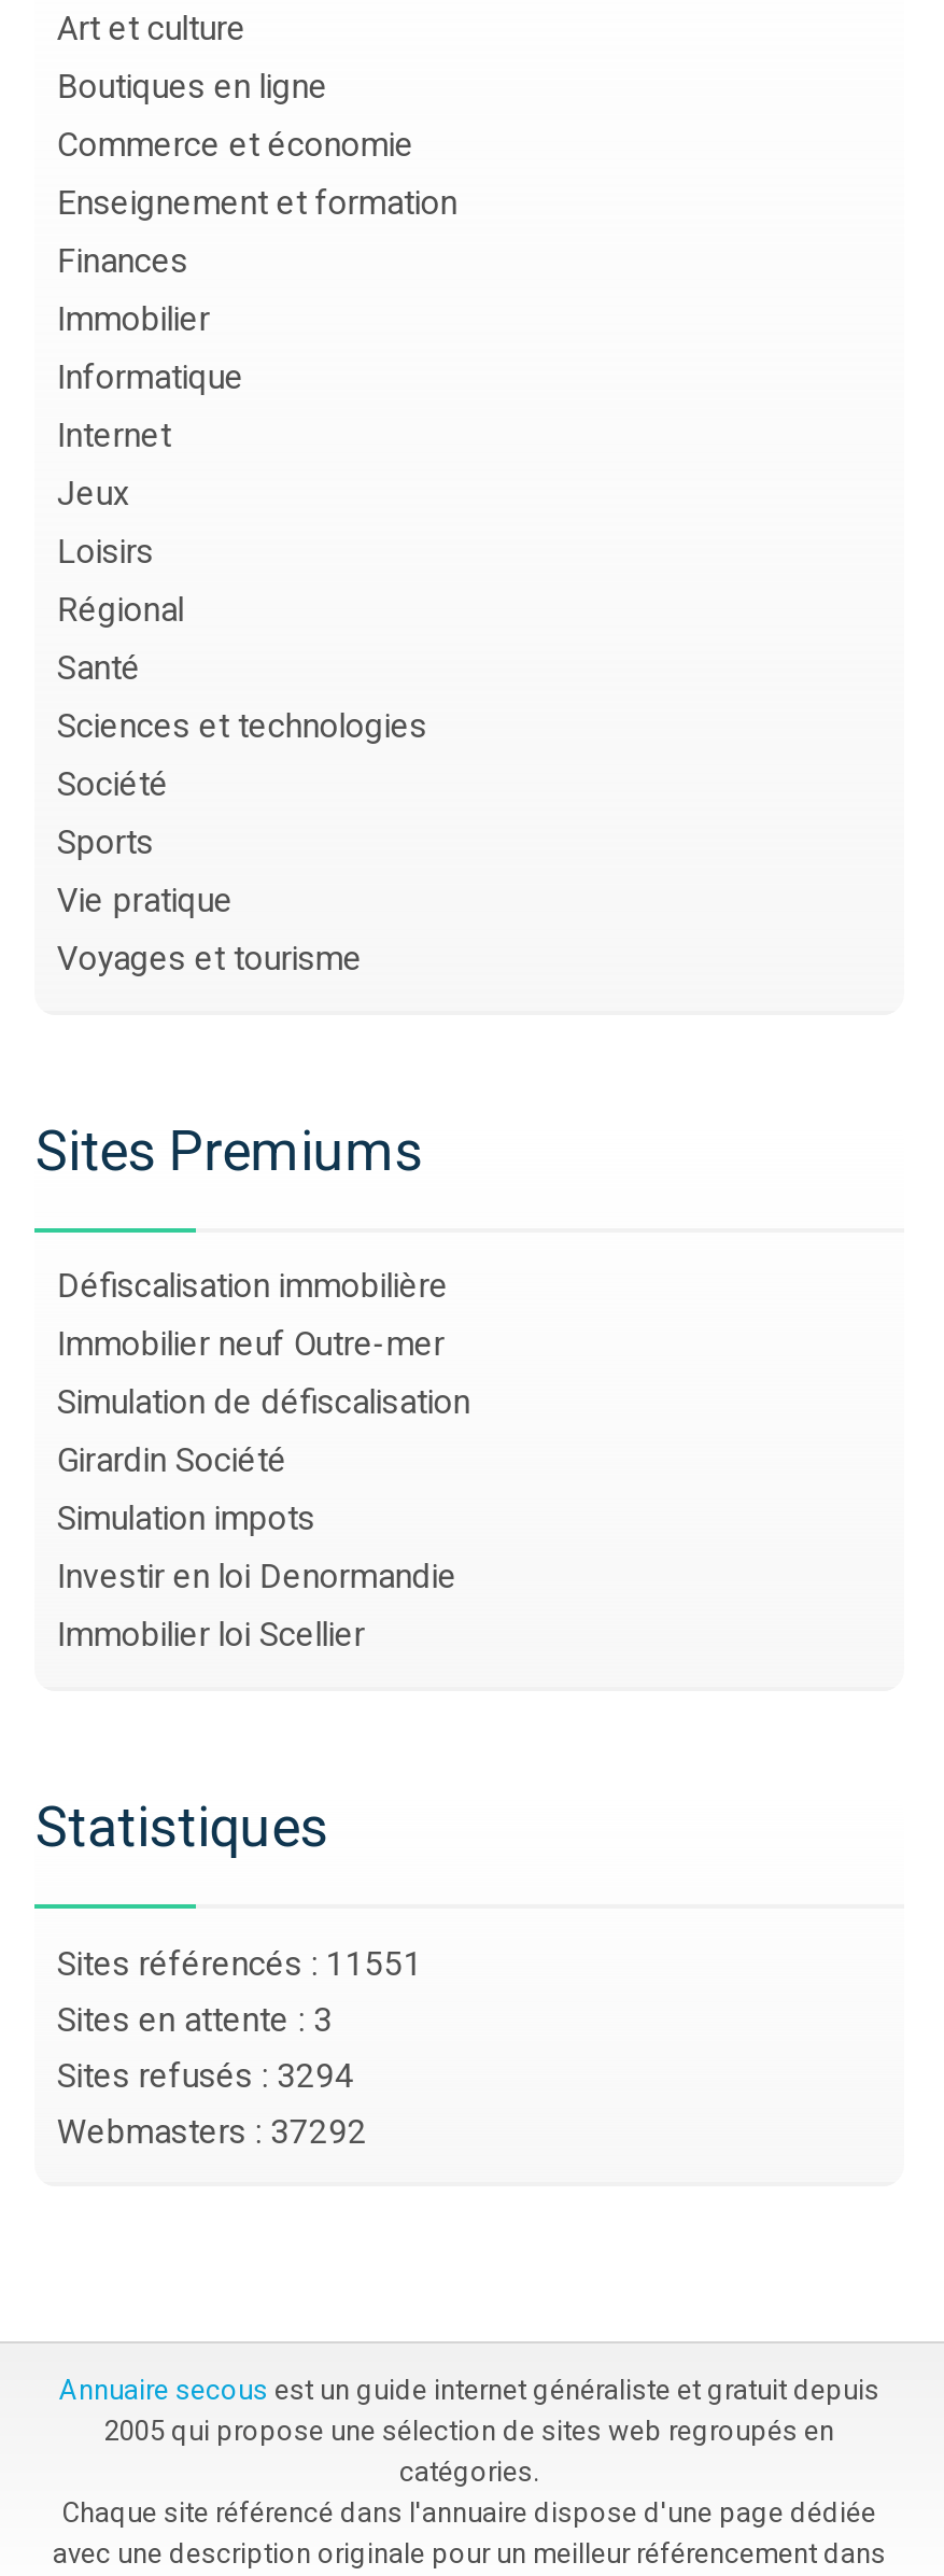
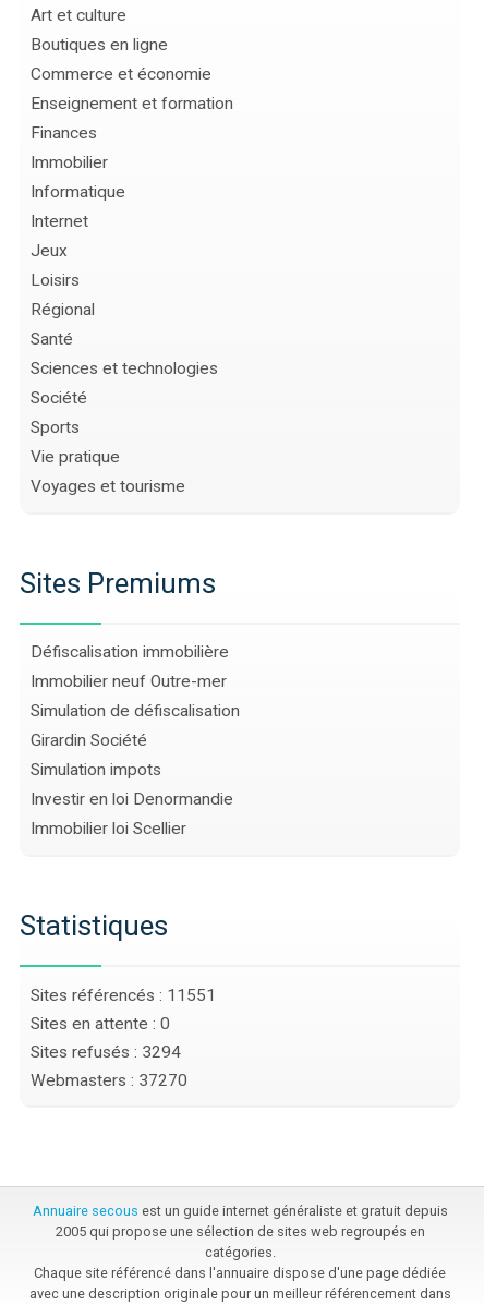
[57,2000,332,2039] Sites en attente : 3 -> [31,1013,170,1033] Sites en attente : 0
[57,2112,367,2151] Webmasters : 37292 -> [31,1070,188,1090] Webmasters : 37270

